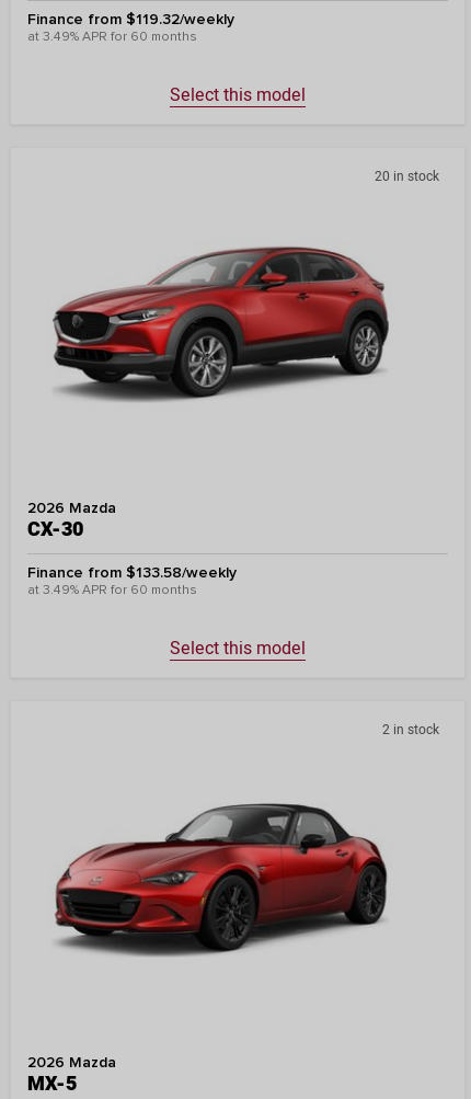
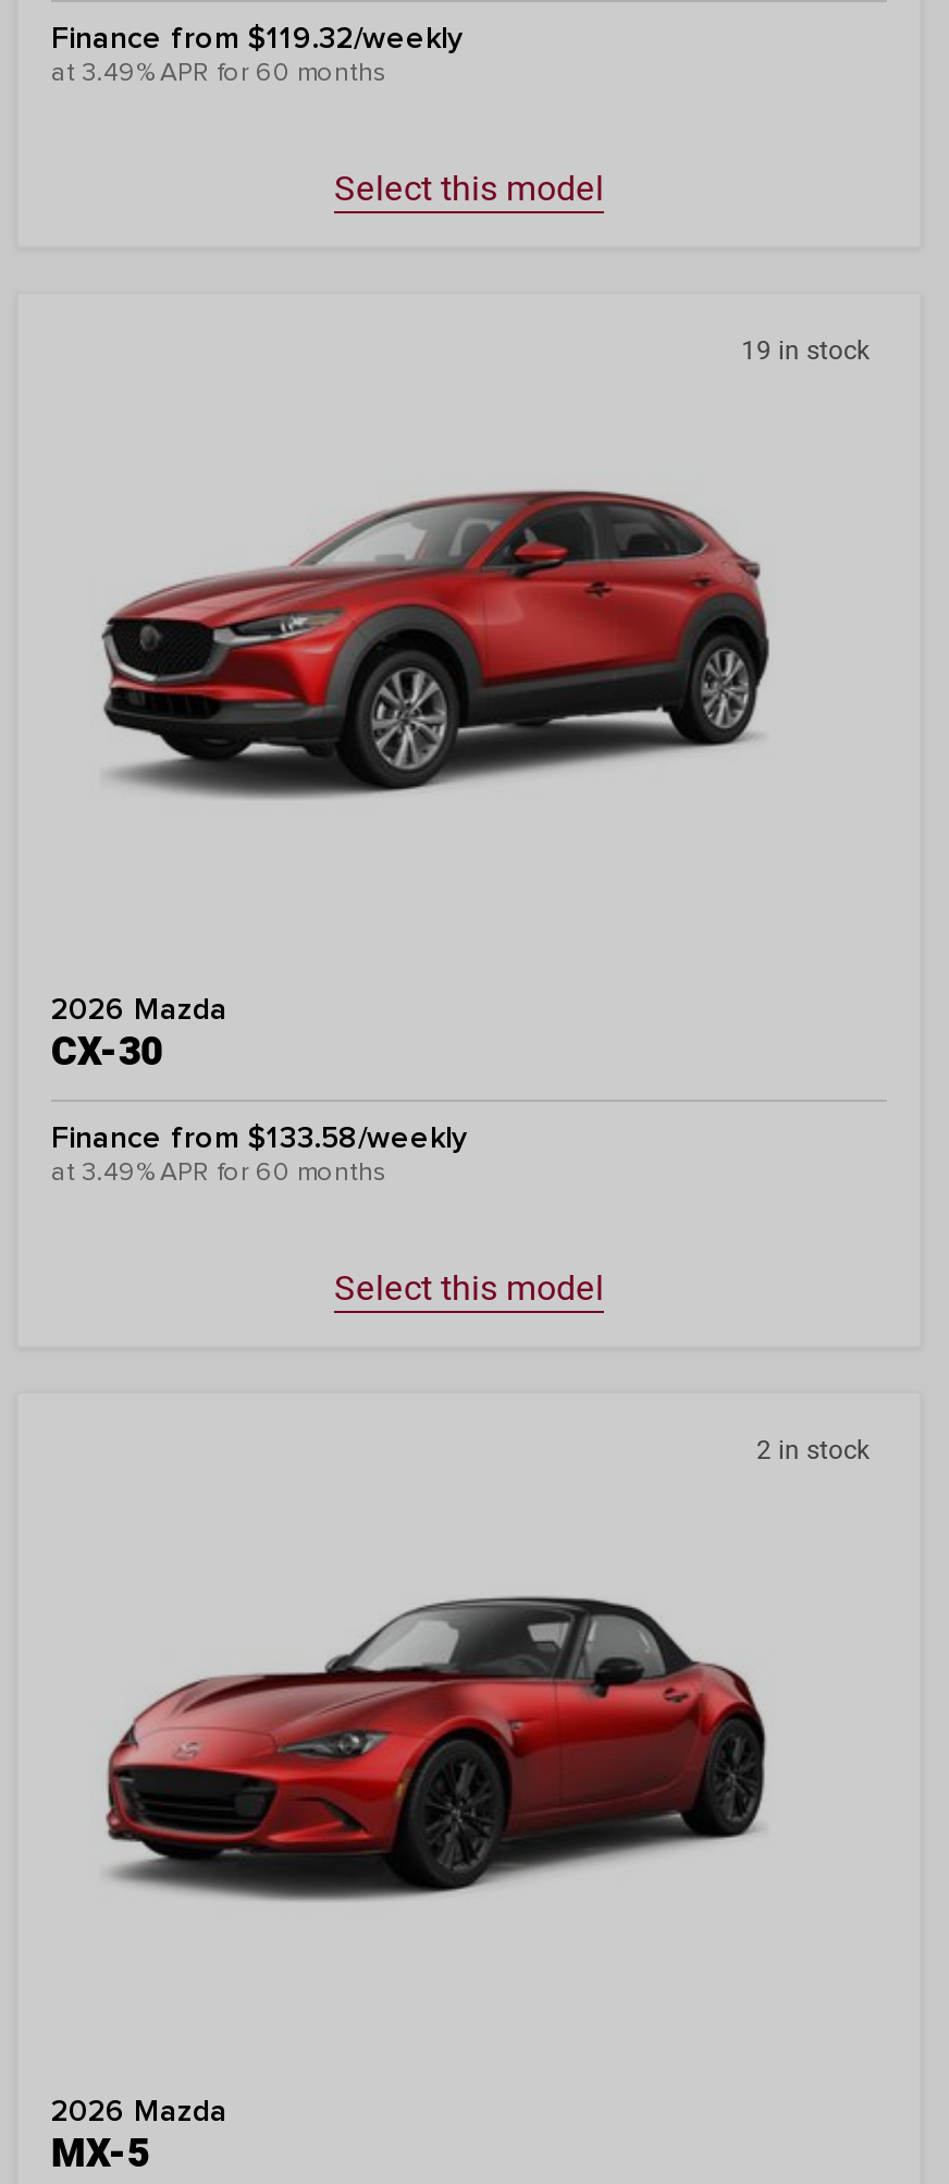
[375,166,439,186] 20 in stock -> [741,330,870,369] 19 in stock

